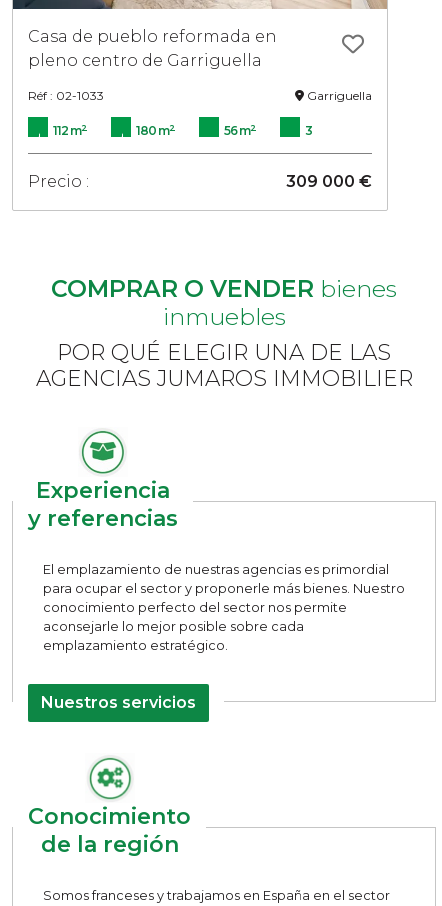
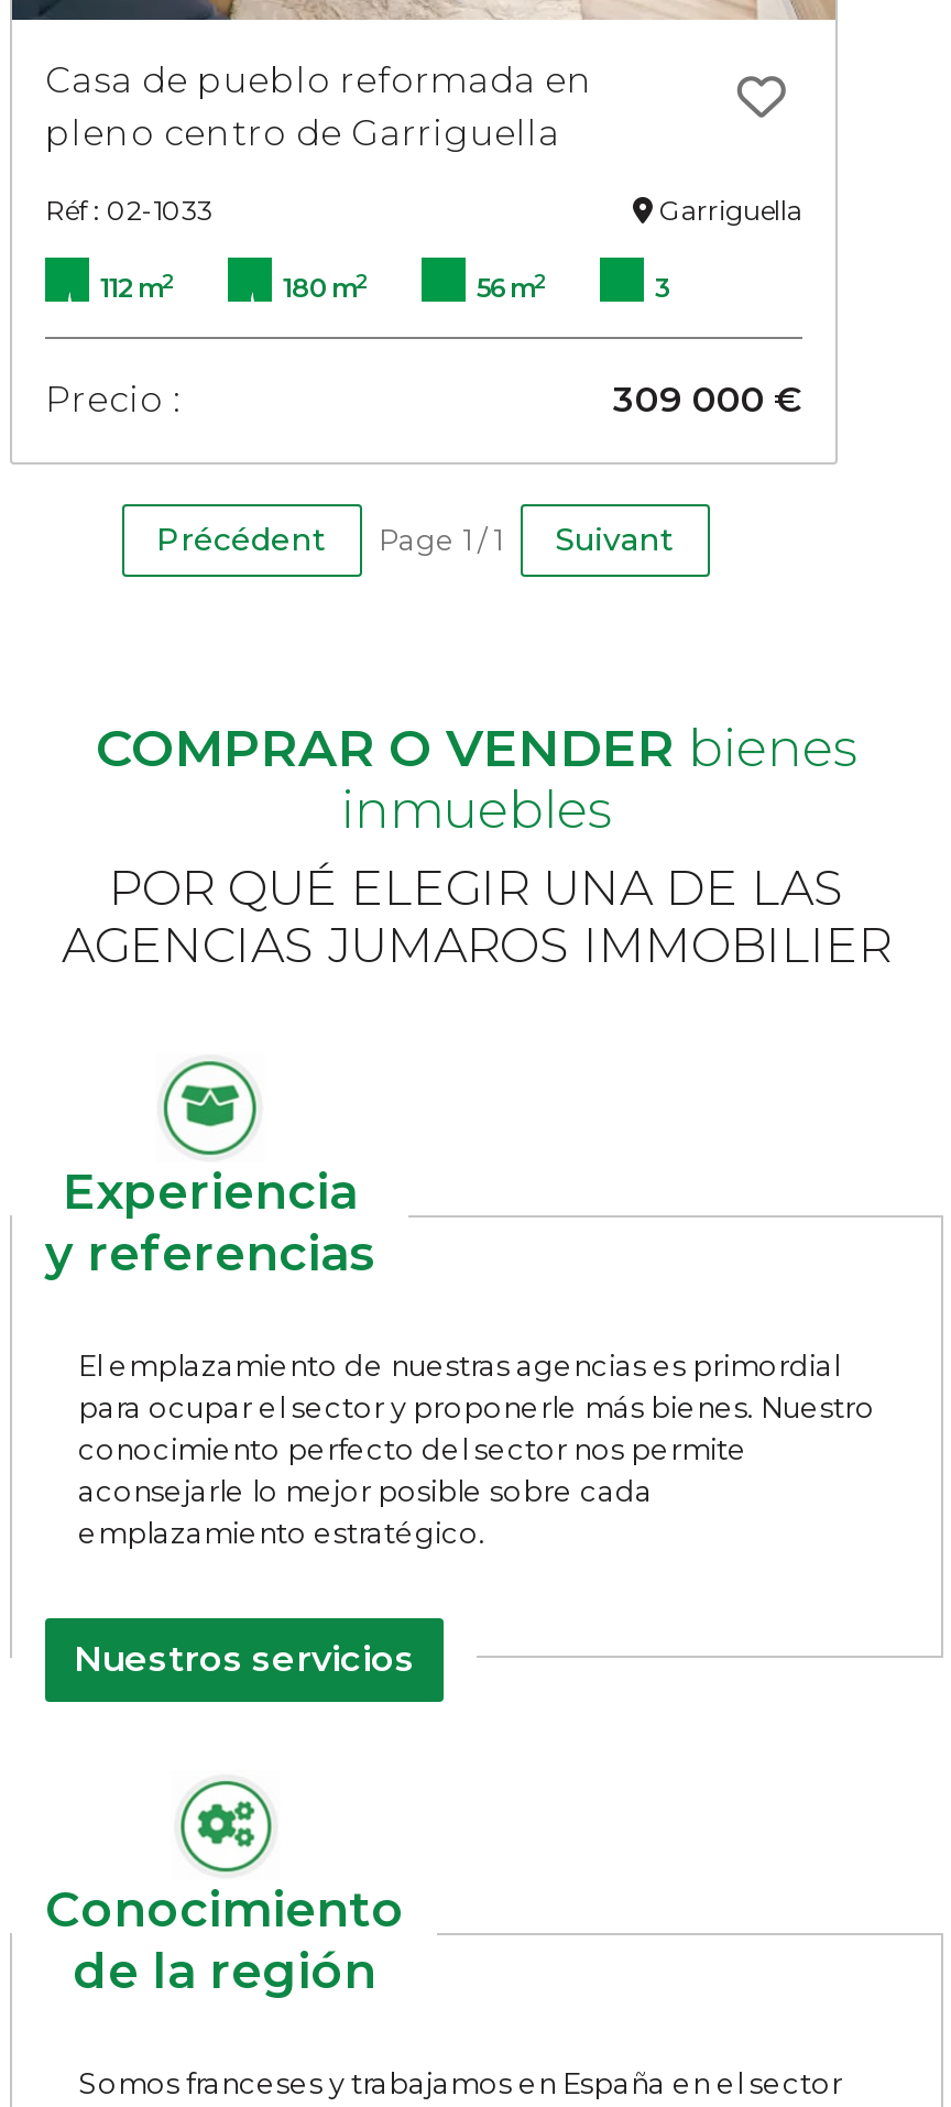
none -> [156,521,674,560] Précédent | Page 1 / 1 | Suivant

